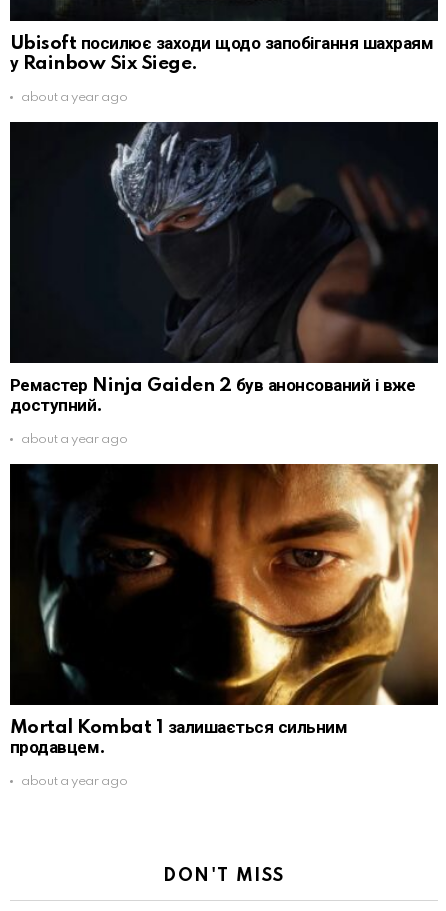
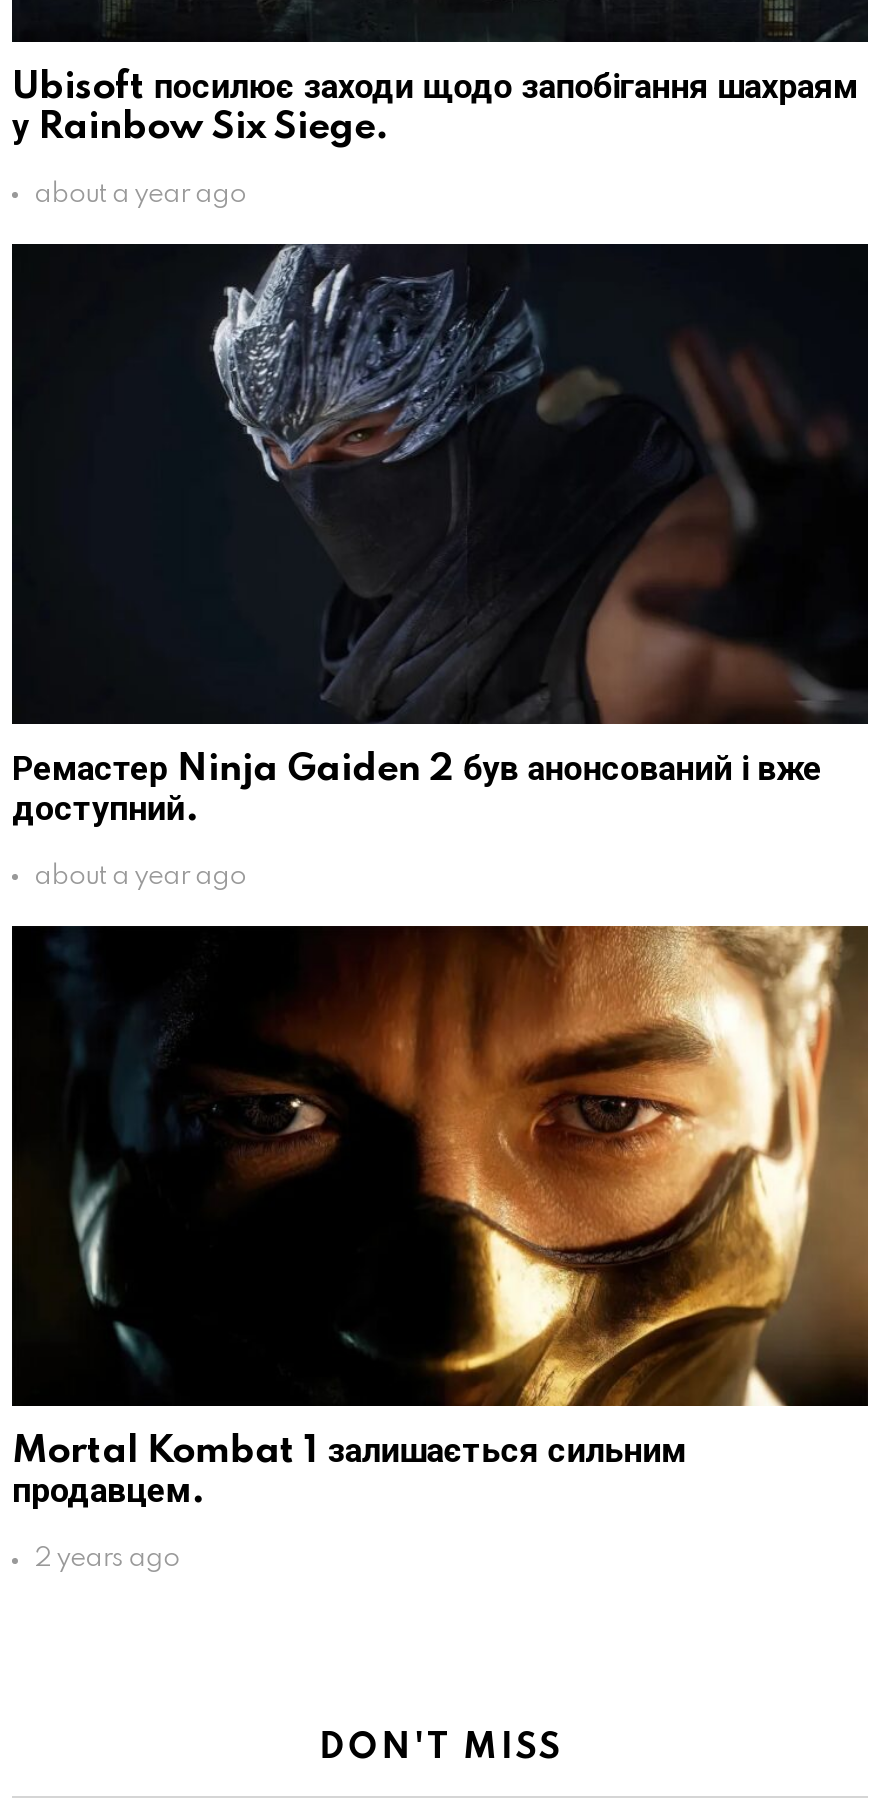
[21,775,127,788] about a year ago -> [34,1547,180,1573] 2 years ago

